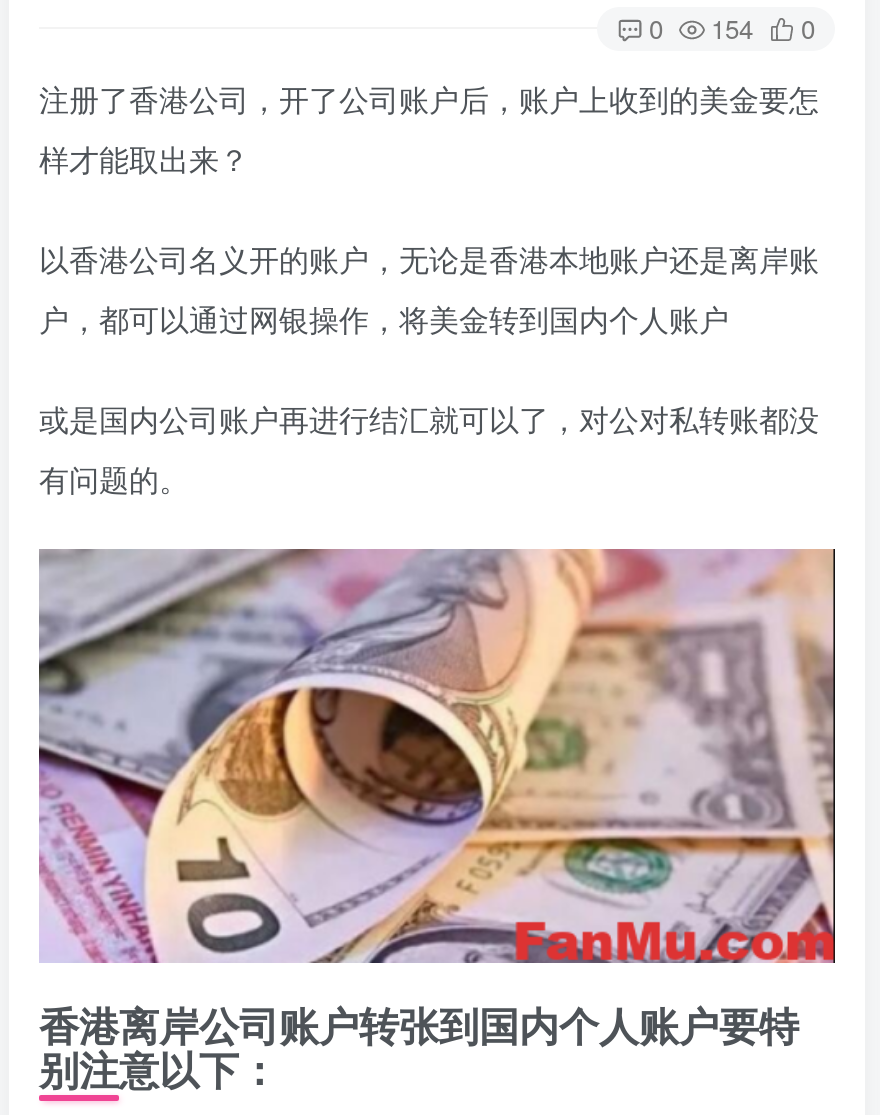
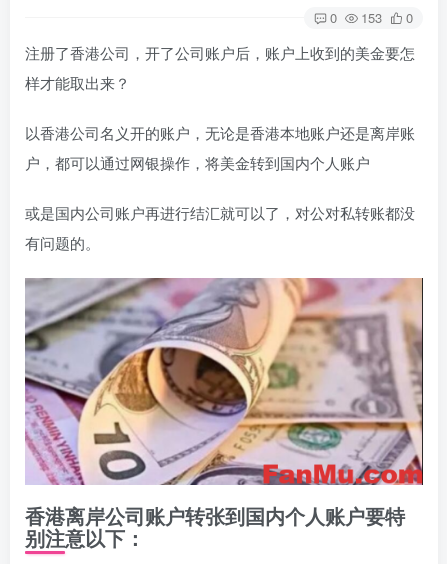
[649,9,815,47] 0 154 0 -> [330,8,413,27] 0 153 0

